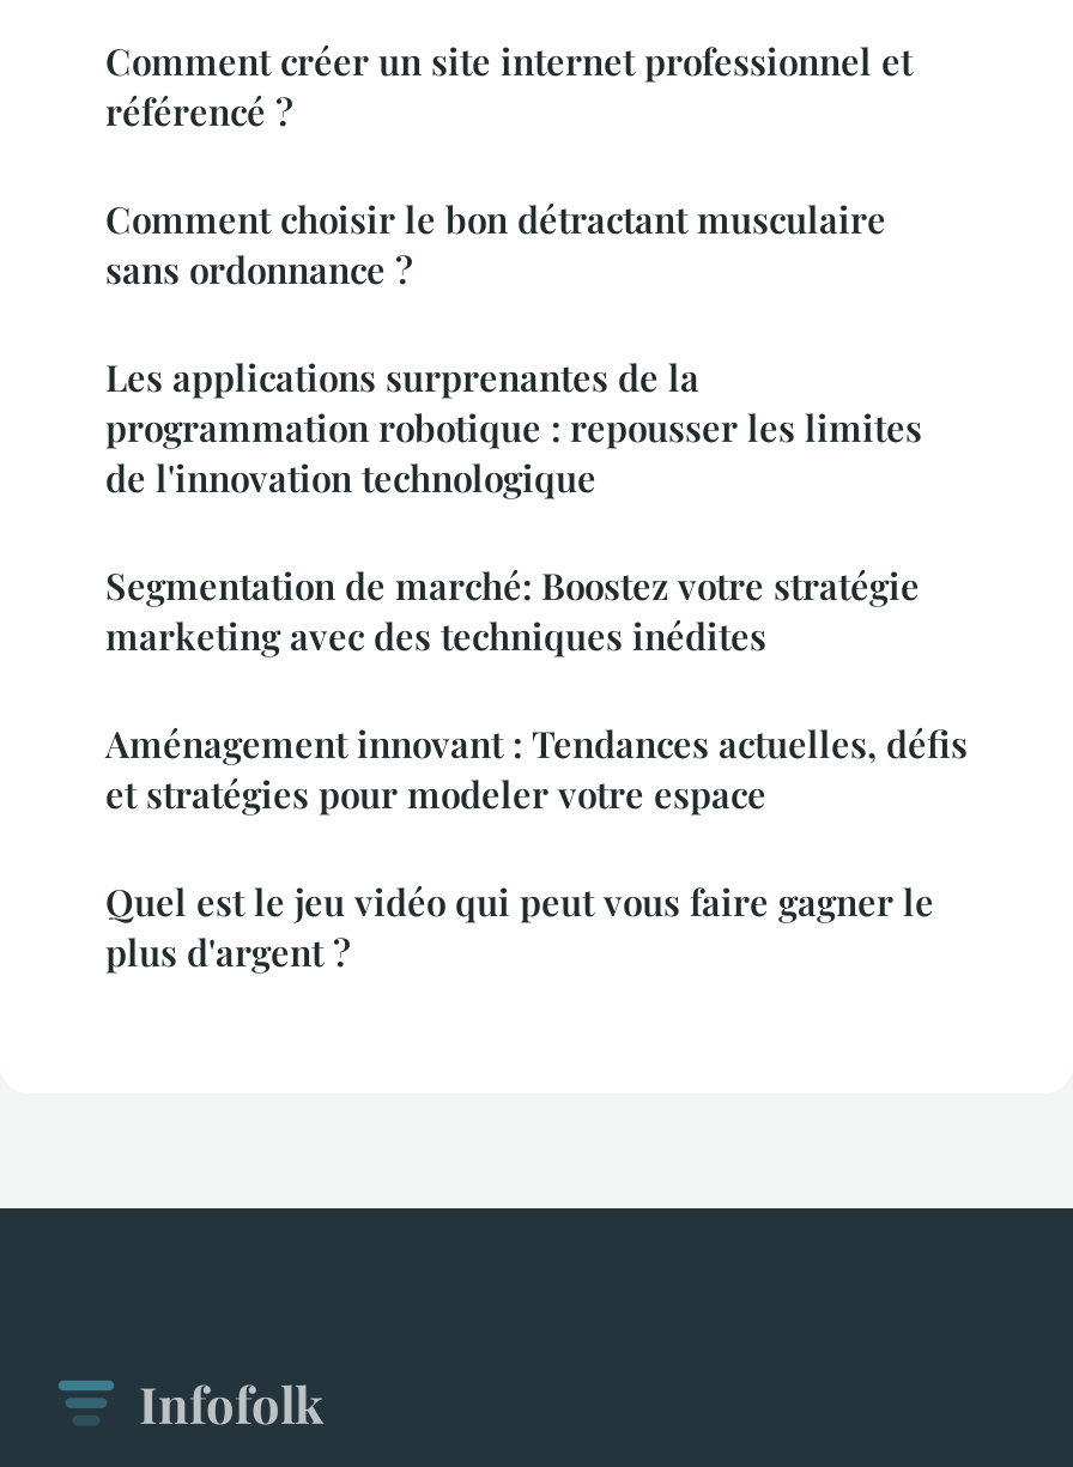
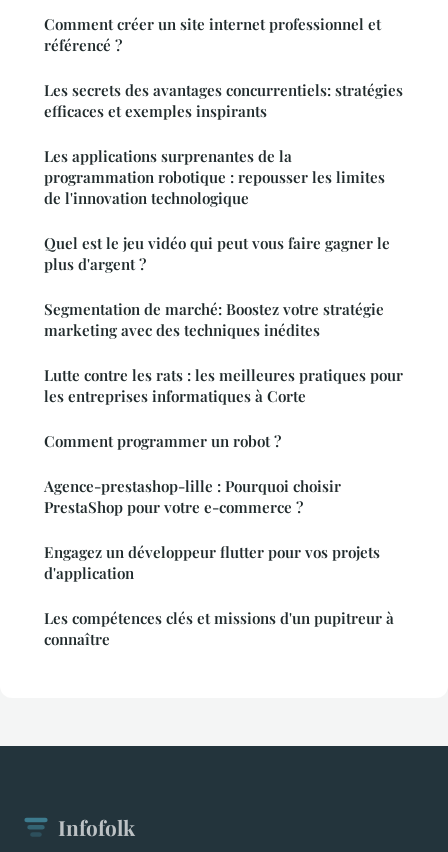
[105,196,886,294] Comment choisir le bon détractant musculaire | sans ordonnance ? -> [44,80,403,121] Les secrets des avantages concurrentiels: stratégies | efficaces et exemples inspirants
moved [105,562,920,660] -> [44,299,384,340]: Segmentation de marché: Boostez votre stratégie | marketing avec des techniques inédites
[105,720,968,818] Aménagement innovant : Tendances actuelles, défis | et stratégies pour modeler votre espace -> none
moved [105,878,934,976] -> [44,233,390,274]: Quel est le jeu vidéo qui peut vous faire gagner le | plus d'argent ?
none -> [44,365,403,649] Lutte contre les rats : les meilleures pratiques pour | les entreprises informatiques à Corte | Comment programmer un robot ? | Agence-prestashop-lille : Pourquoi choisir | PrestaShop pour votre e-commerce ? | Engagez un développeur flutter pour vos projets | d'application | Les compétences clés et missions d'un pupitreur à | connaître

